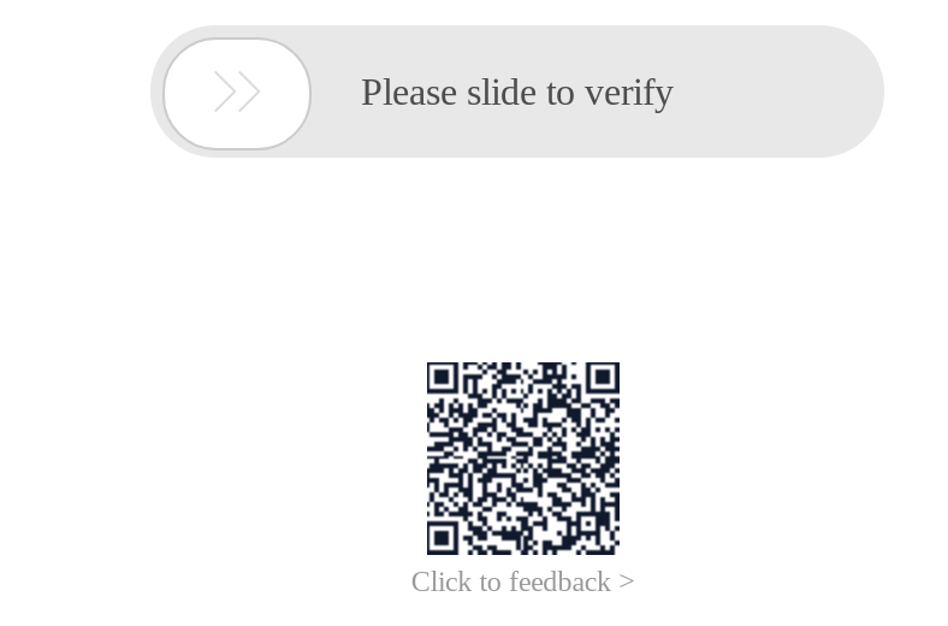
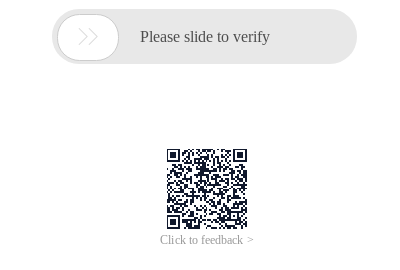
[425,360,622,557] [image] -> [166,148,247,230] [image]

